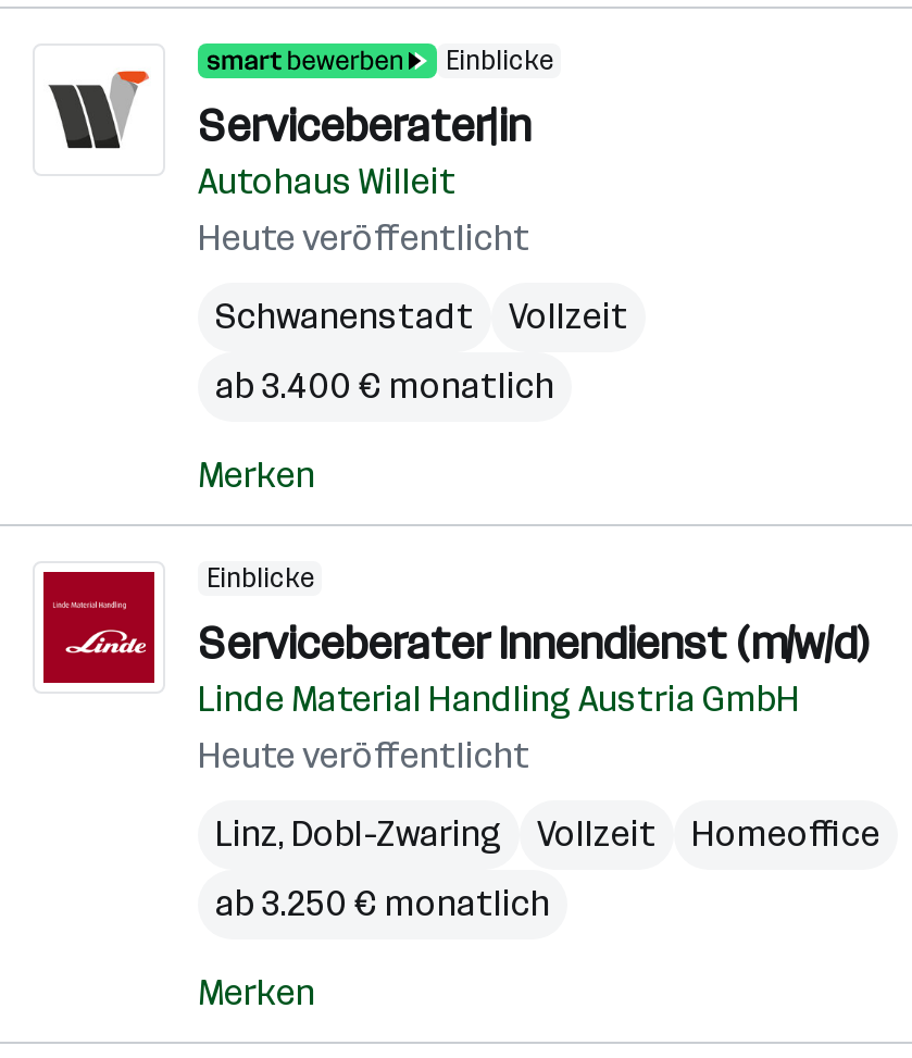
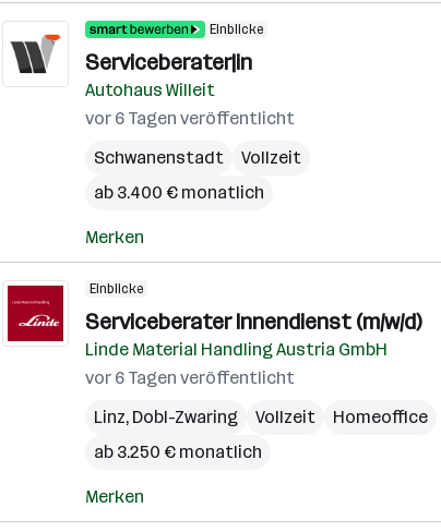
[198,217,530,259] Heute veröffentlicht -> [85,108,295,129] vor 6 Tagen veröffentlicht
[198,735,530,776] Heute veröffentlicht -> [85,367,295,388] vor 6 Tagen veröffentlicht

